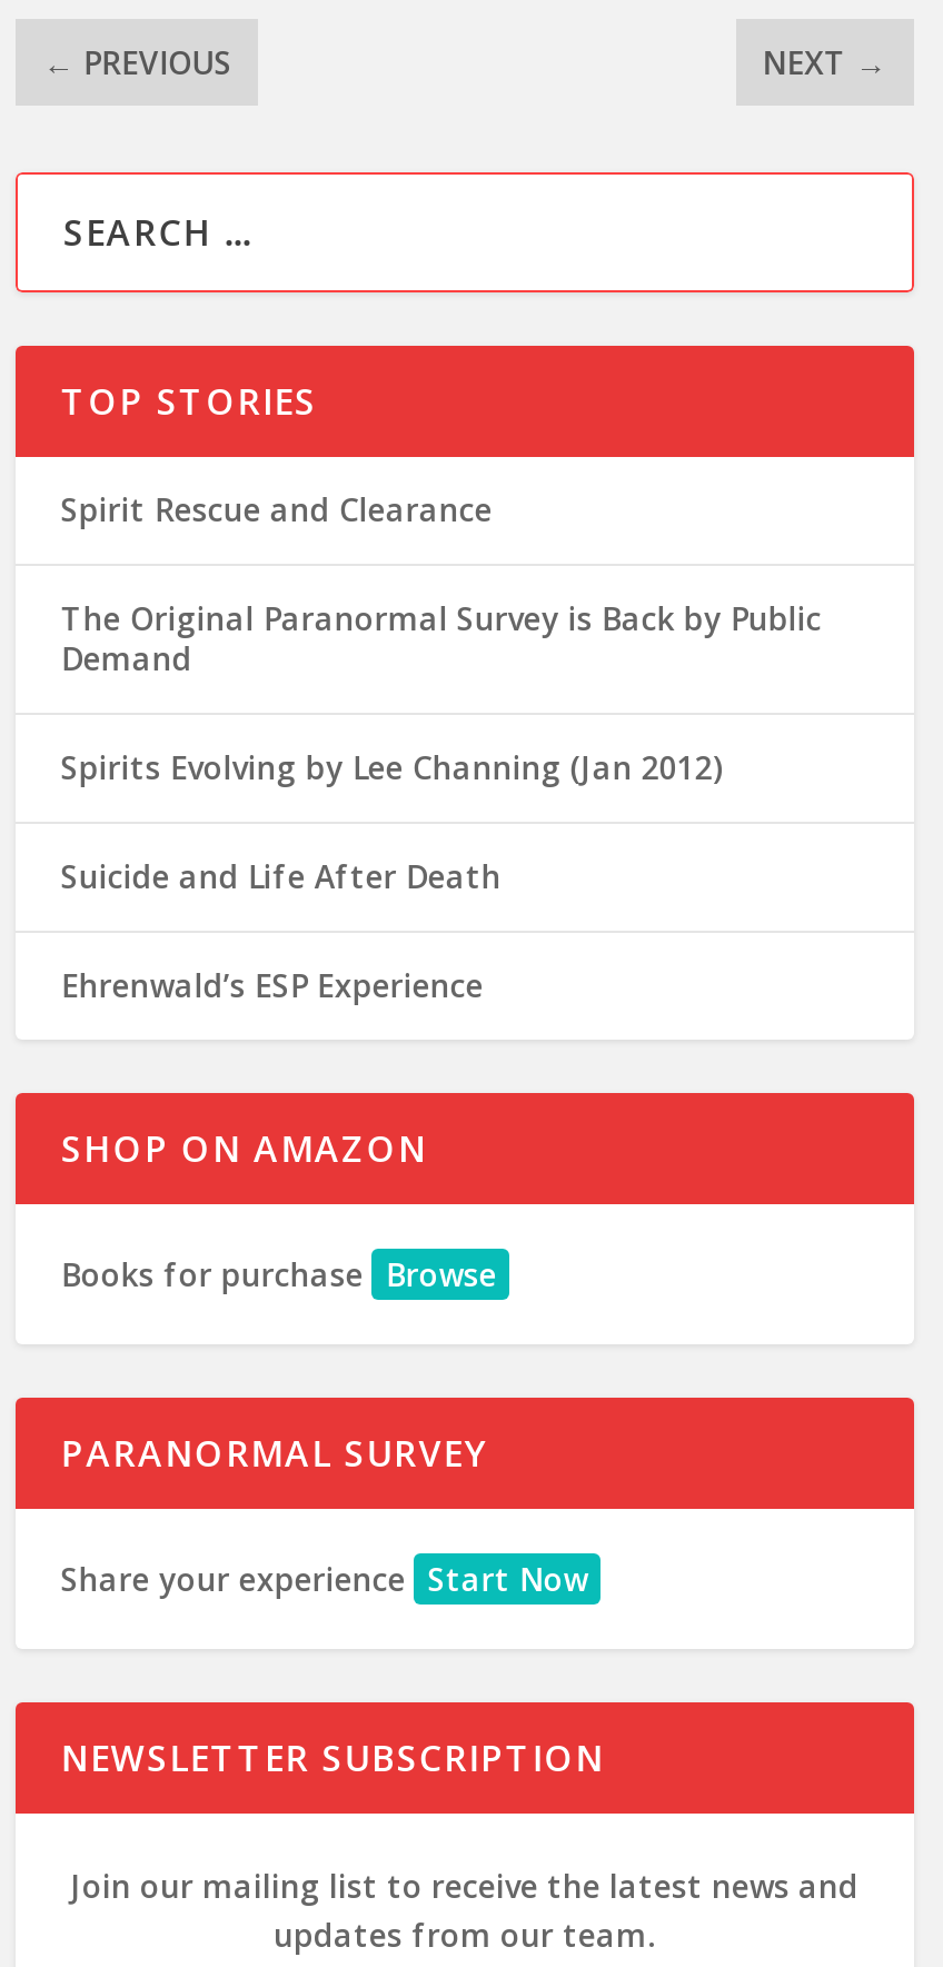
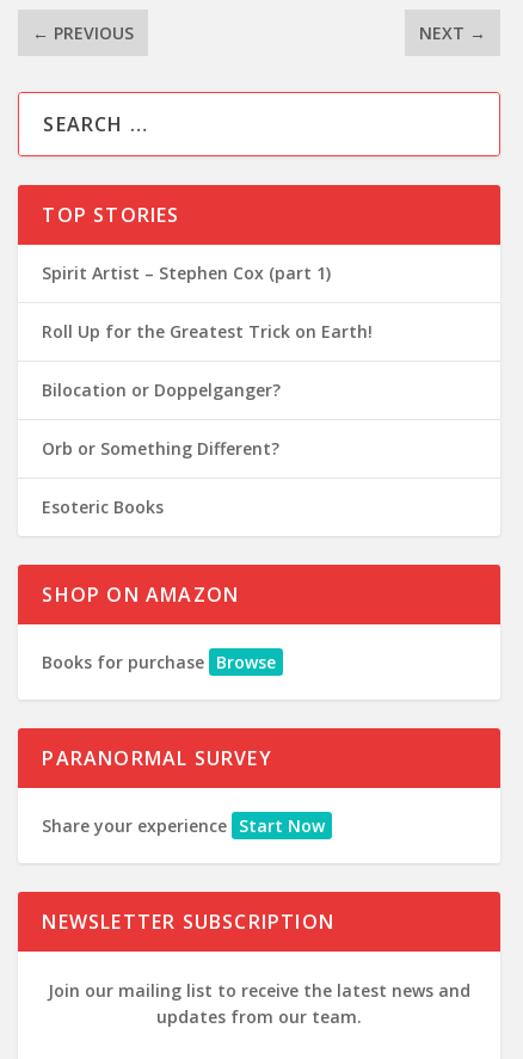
[61,488,492,530] Spirit Rescue and Clearance -> [42,261,331,284] Spirit Artist – Stephen Cox (part 1)
[61,597,822,679] The Original Paranormal Survey is Back by Public | Demand -> [42,320,373,342] Roll Up for the Greatest Trick on Earth!
[61,746,721,788] Spirits Evolving by Lee Channing (Jan 2012) -> [42,378,281,401] Bilocation or Doppelganger?
[61,855,501,897] Suicide and Life After Death -> [42,437,280,459] Orb or Something Different?
[61,964,484,1006] Ehrenwald’s ESP Experience -> [42,495,164,518] Esoteric Books

